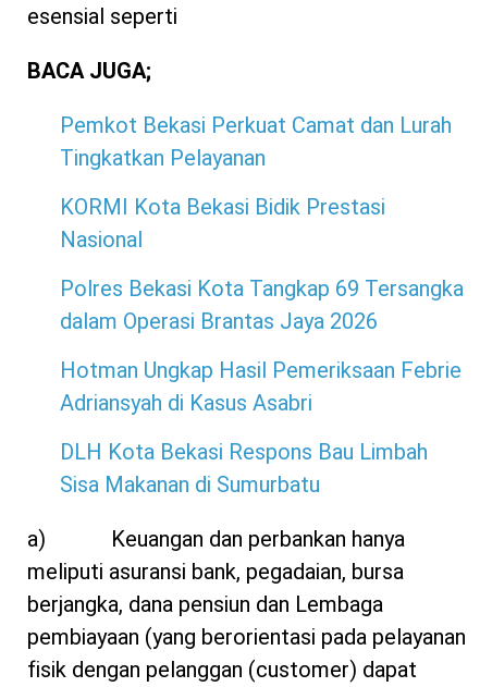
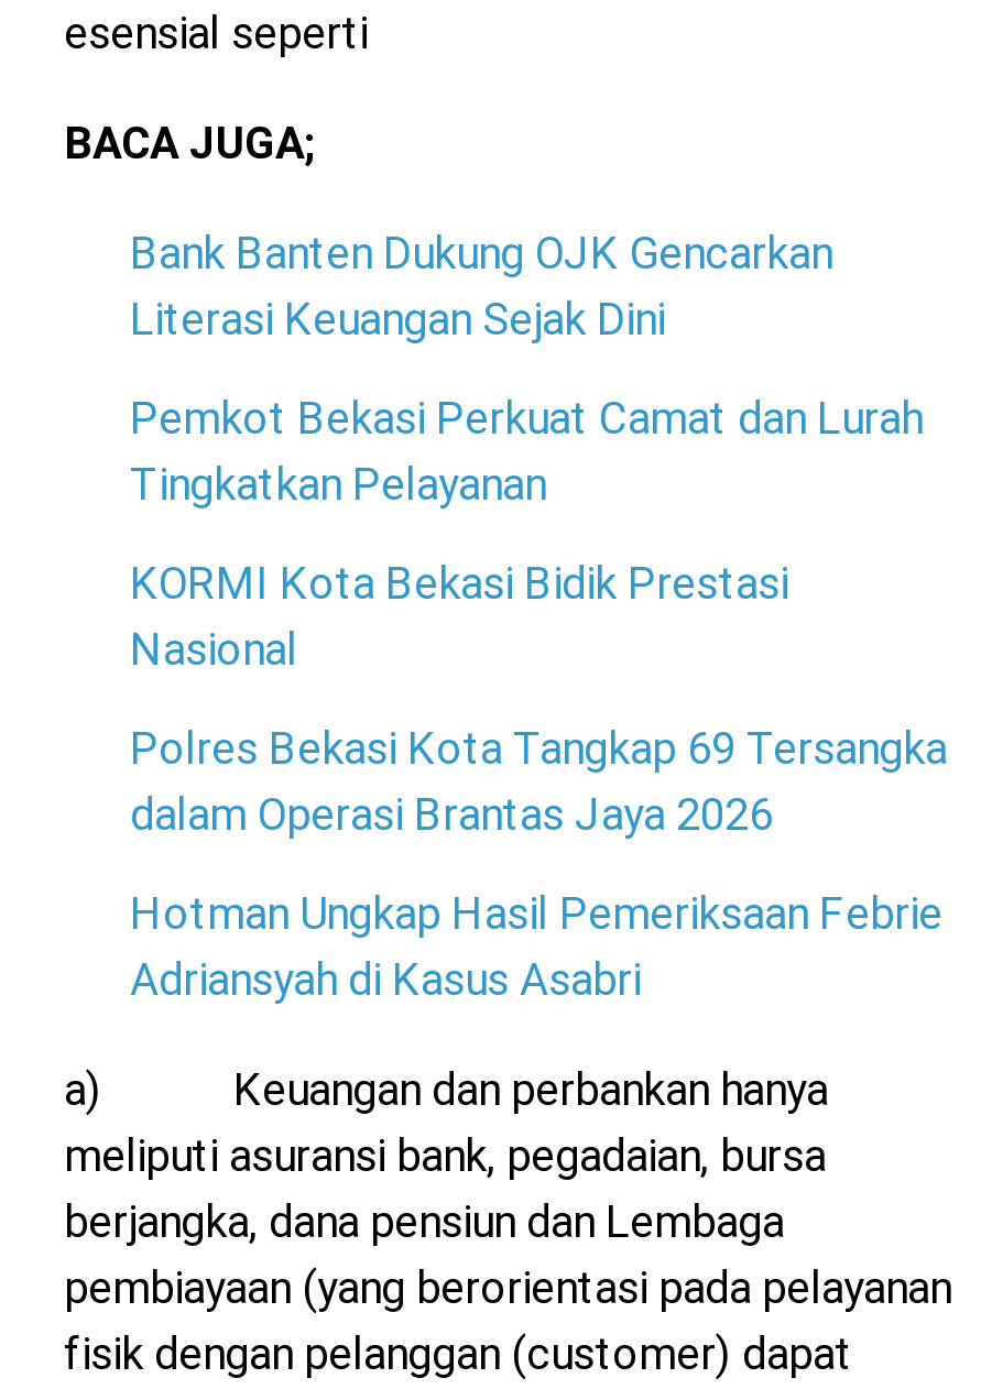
none -> [130,227,832,346] Bank Banten Dukung OJK Gencarkan | Literasi Keuangan Sejak Dini
moved [60,112,464,416] -> [130,392,947,1006]: Pemkot Bekasi Perkuat Camat dan Lurah | Tingkatkan Pelayanan | KORMI Kota Bekasi Bidik Prestasi | Nasional | Polres Bekasi Kota Tangkap 69 Tersangka | dalam Operasi Brantas Jaya 2026 | Hotman Ungkap Hasil Pemeriksaan Febrie | Adriansyah di Kasus Asabri
[60,439,428,498] DLH Kota Bekasi Respons Bau Limbah | Sisa Makanan di Sumurbatu -> none

